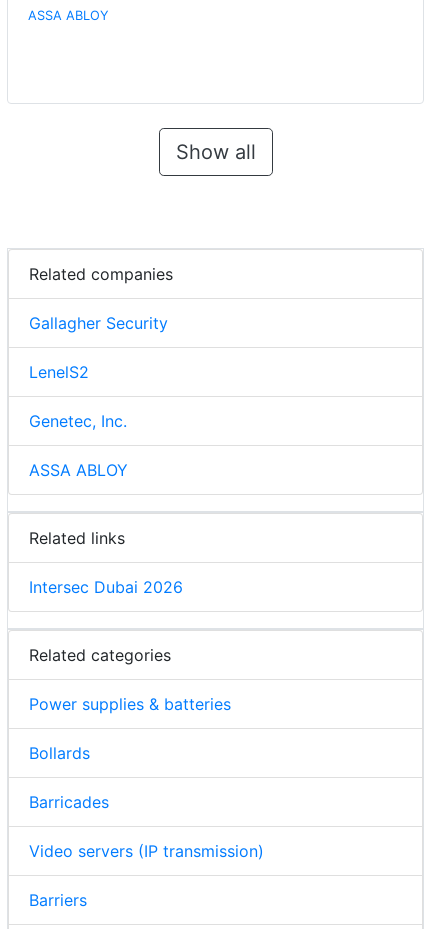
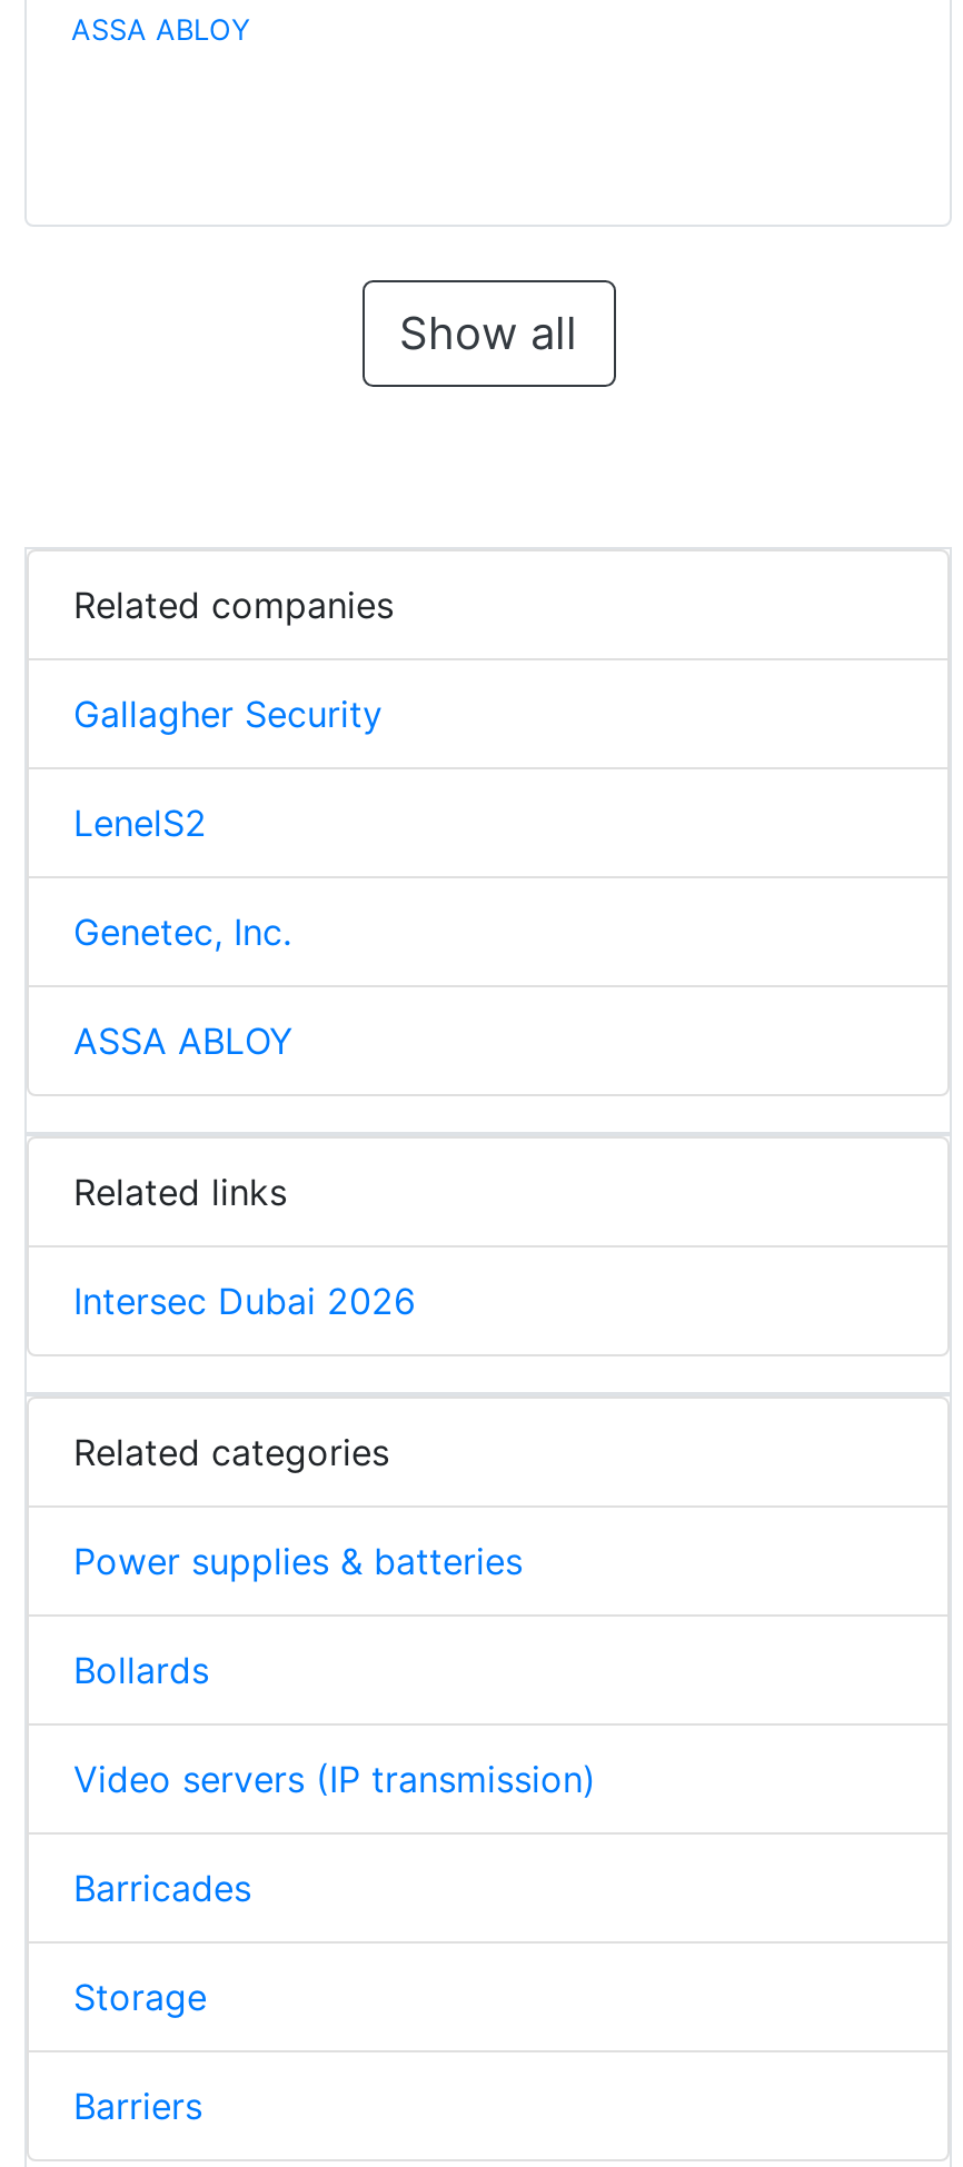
none -> [73,1975,207,2020] Storage
moved [29,841,264,861] -> [73,1757,596,1802]: Video servers (IP transmission)

